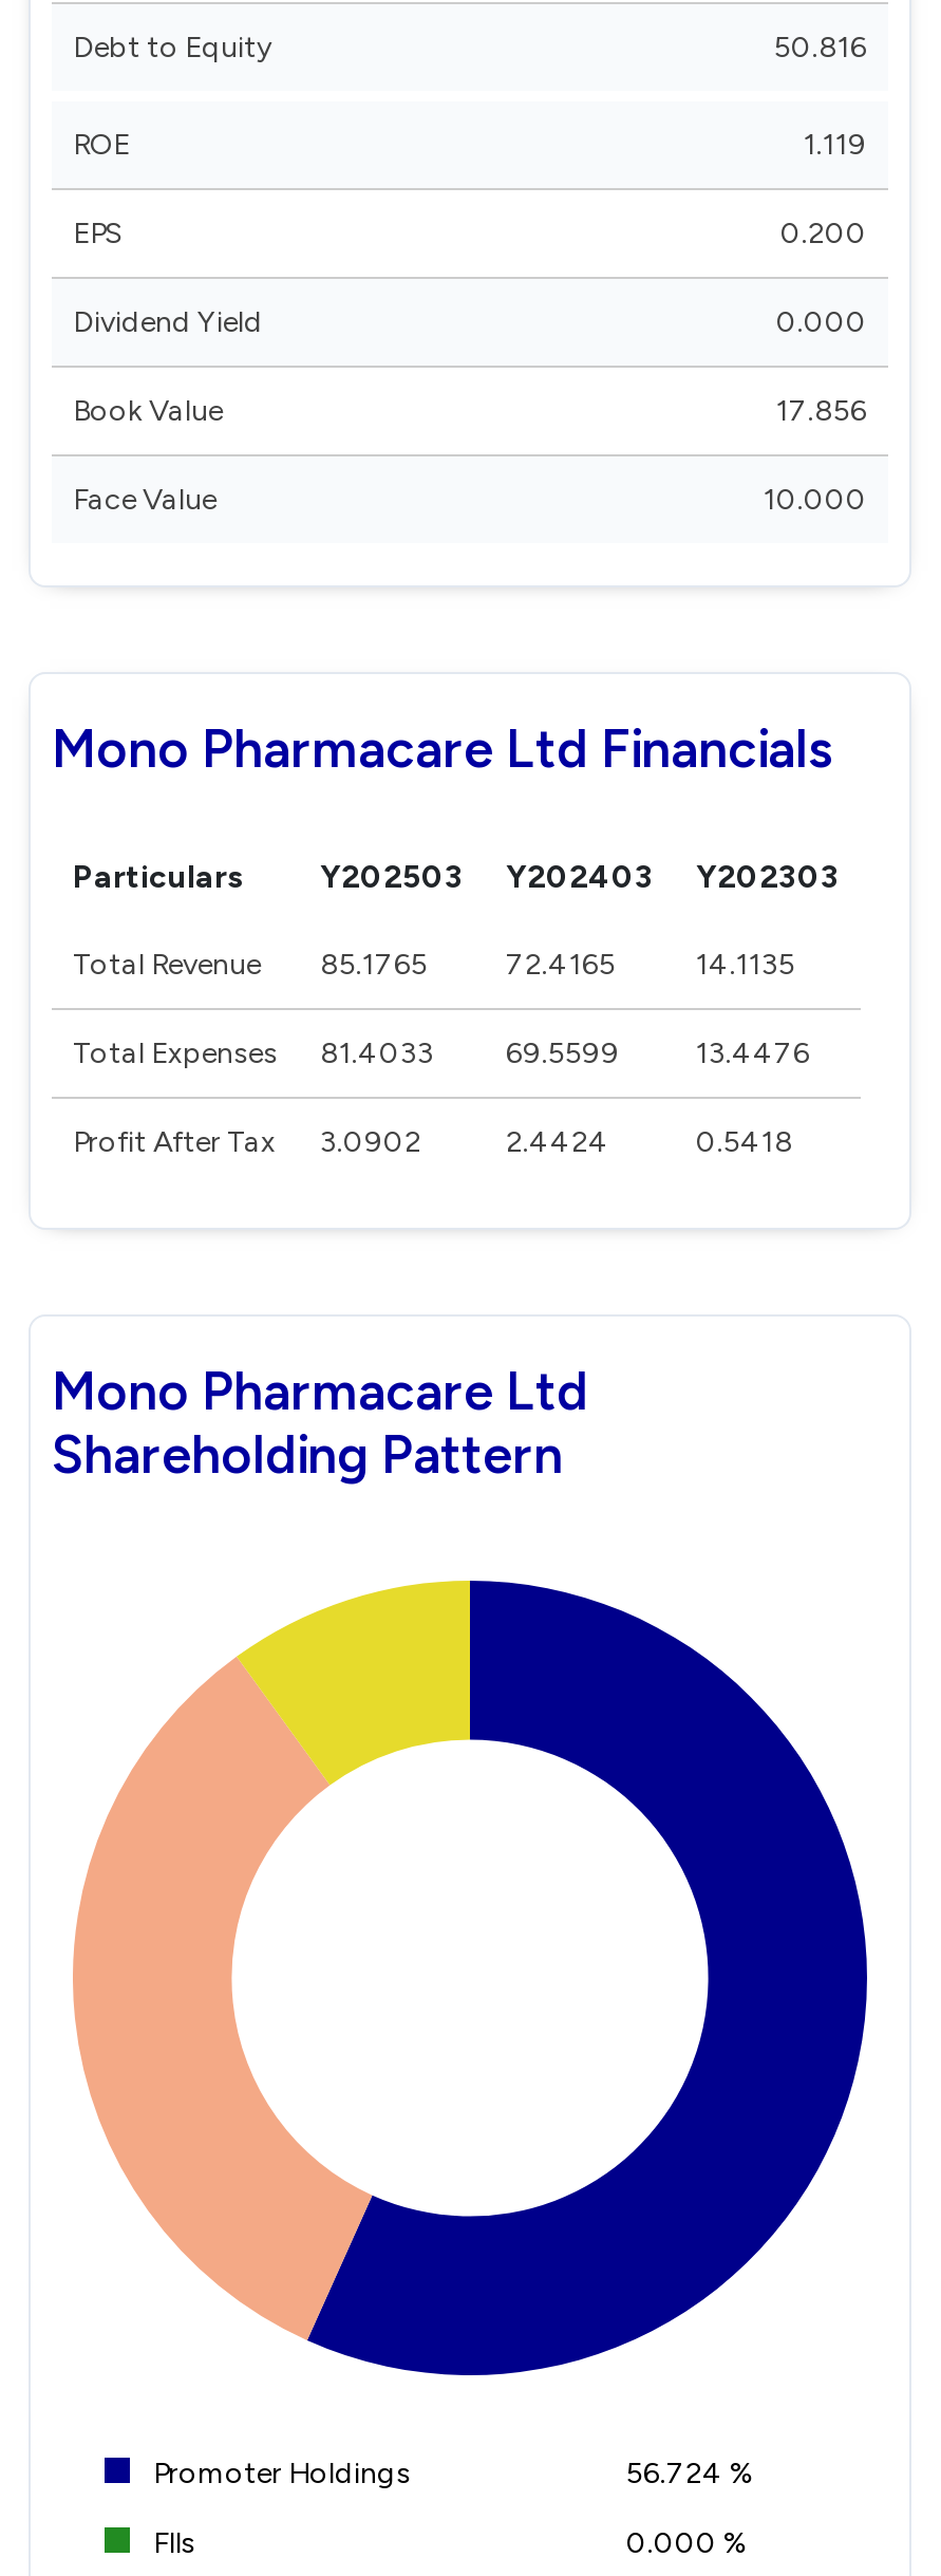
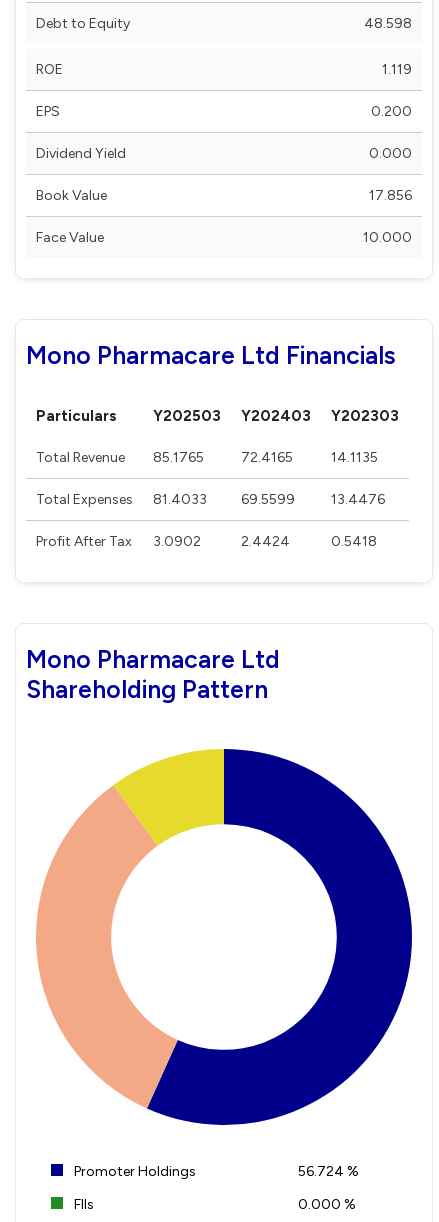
[774,30,867,66] 50.816 -> [364,15,412,32] 48.598

